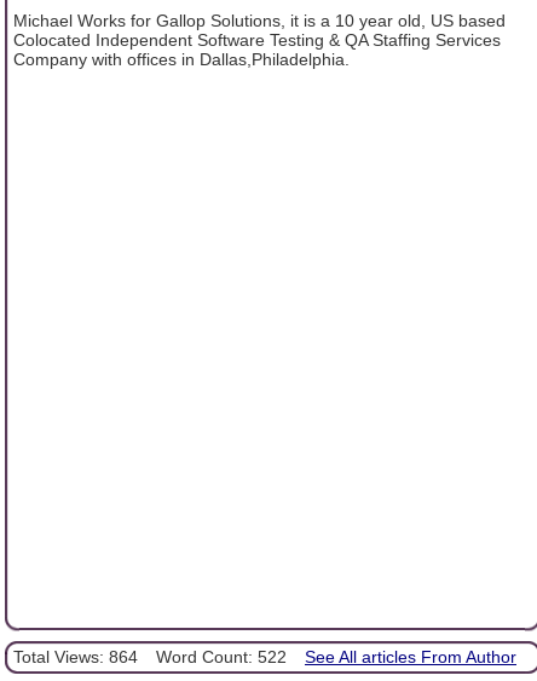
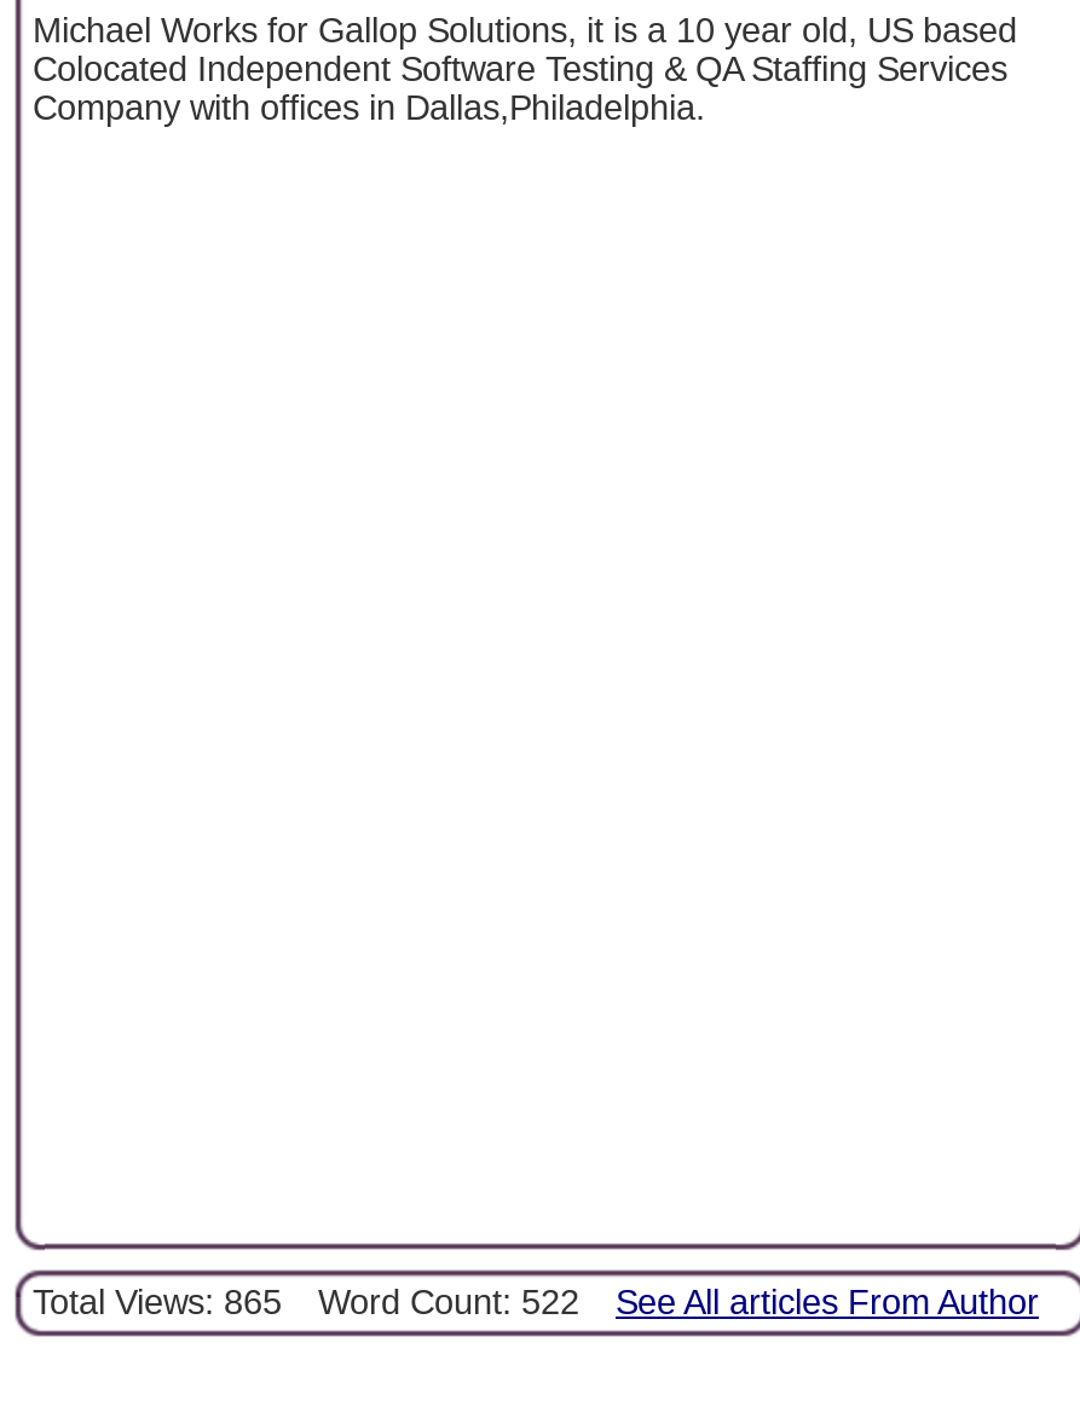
[13,647,516,666] Total Views: 864 Word Count: 522 See All articles From Author -> [33,1282,1039,1320] Total Views: 865 Word Count: 522 See All articles From Author

